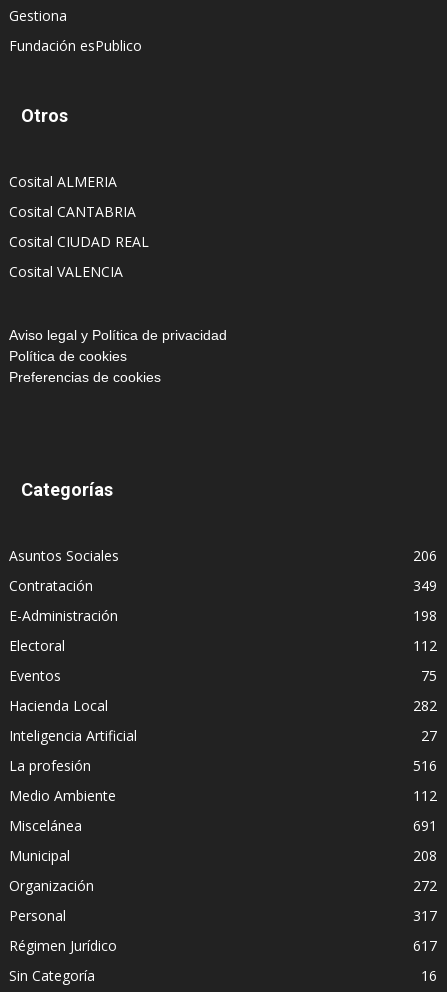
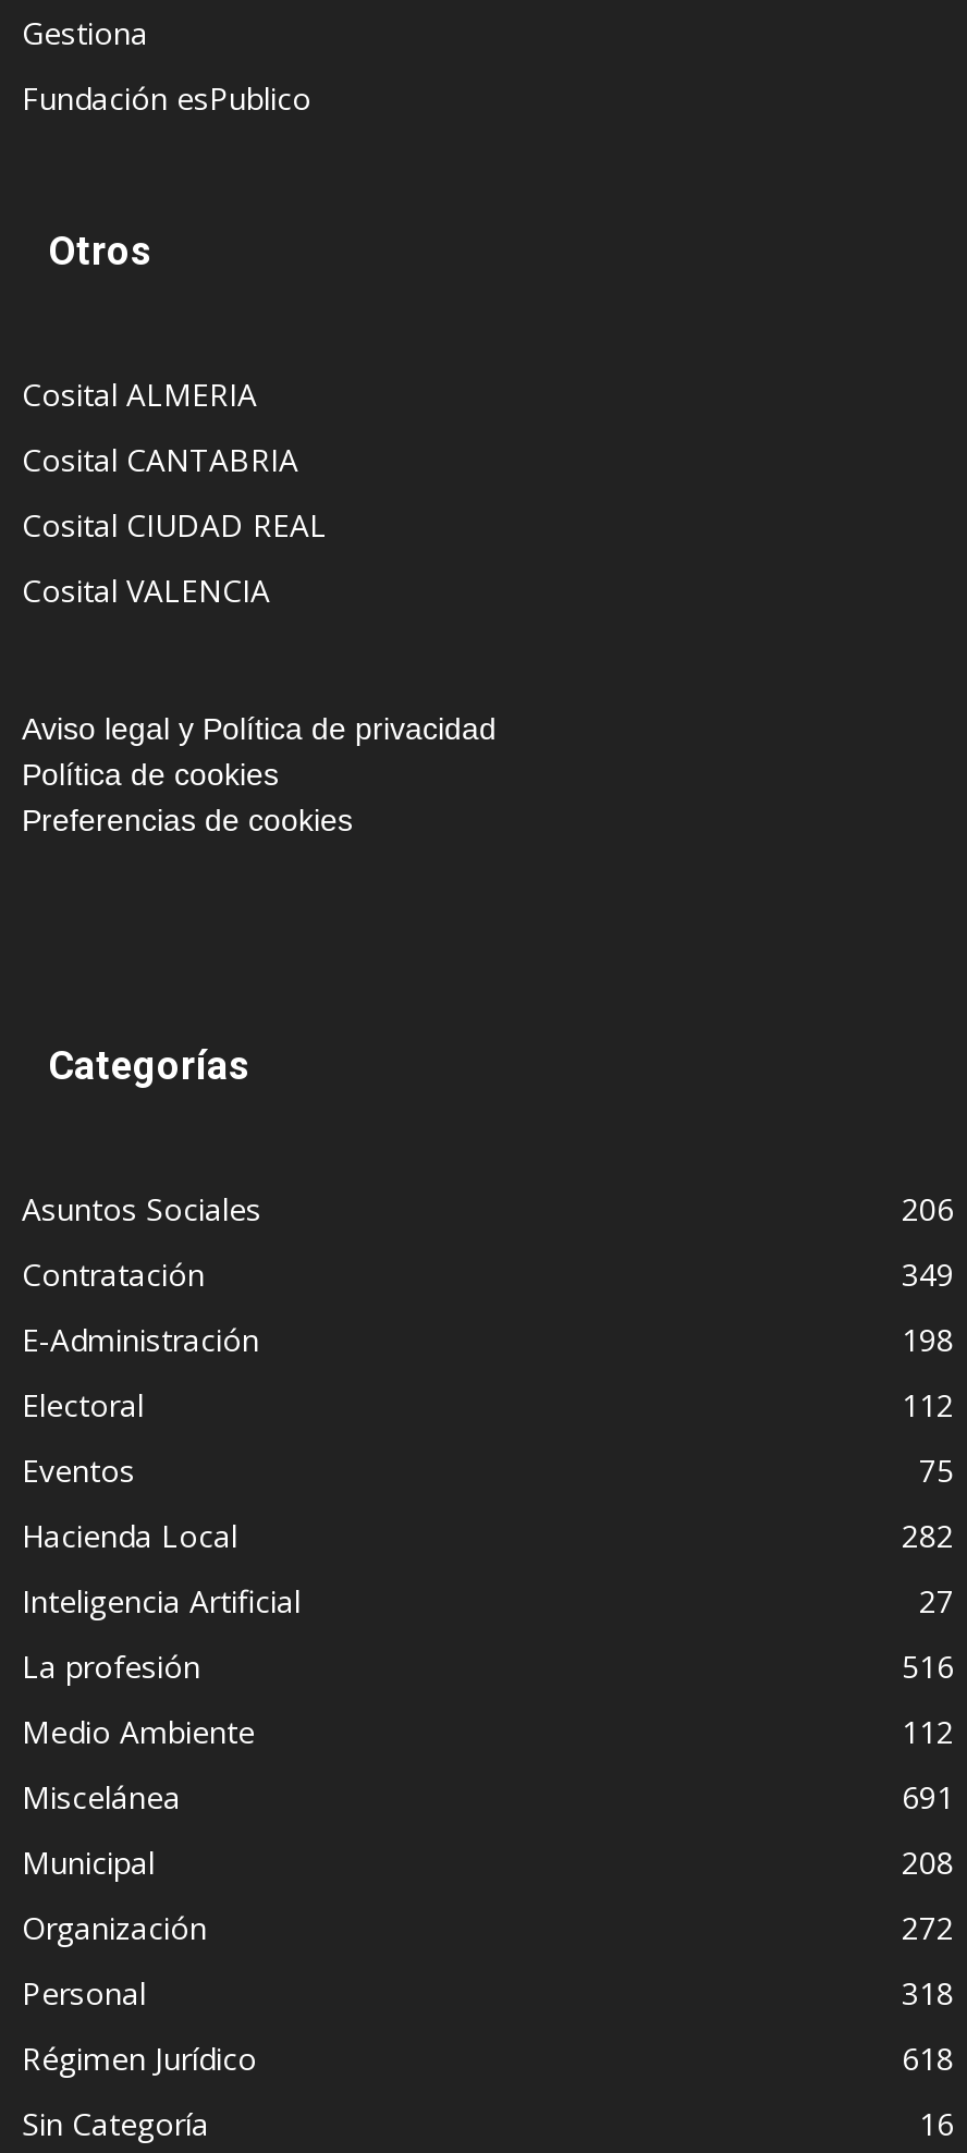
[413,906,437,925] 317 -> [902,1971,954,2013] 318
[413,936,437,955] 617 -> [902,2037,954,2078] 618

